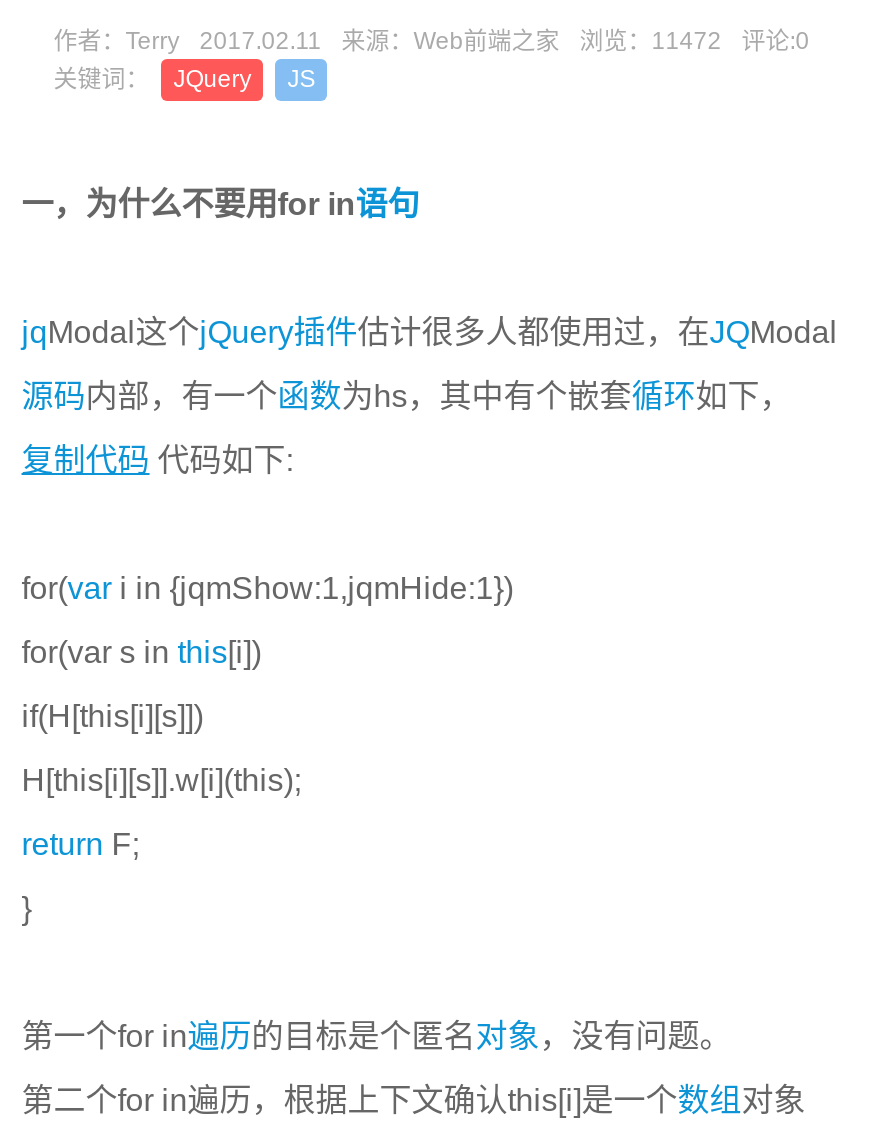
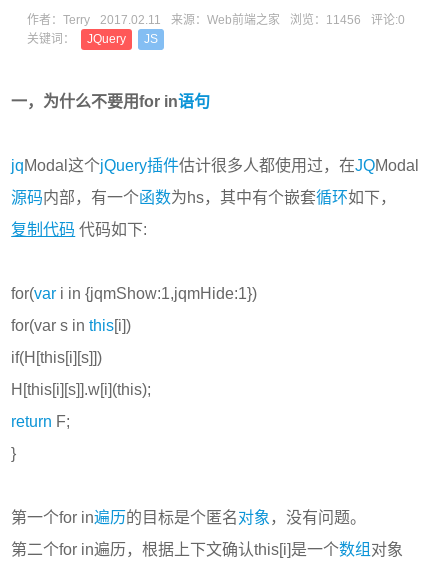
[53,28,809,56] 作者：Terry 2017.02.11 来源：Web前端之家 浏览：11472 评论:0 -> [27,13,405,27] 作者：Terry 2017.02.11 来源：Web前端之家 浏览：11456 评论:0

